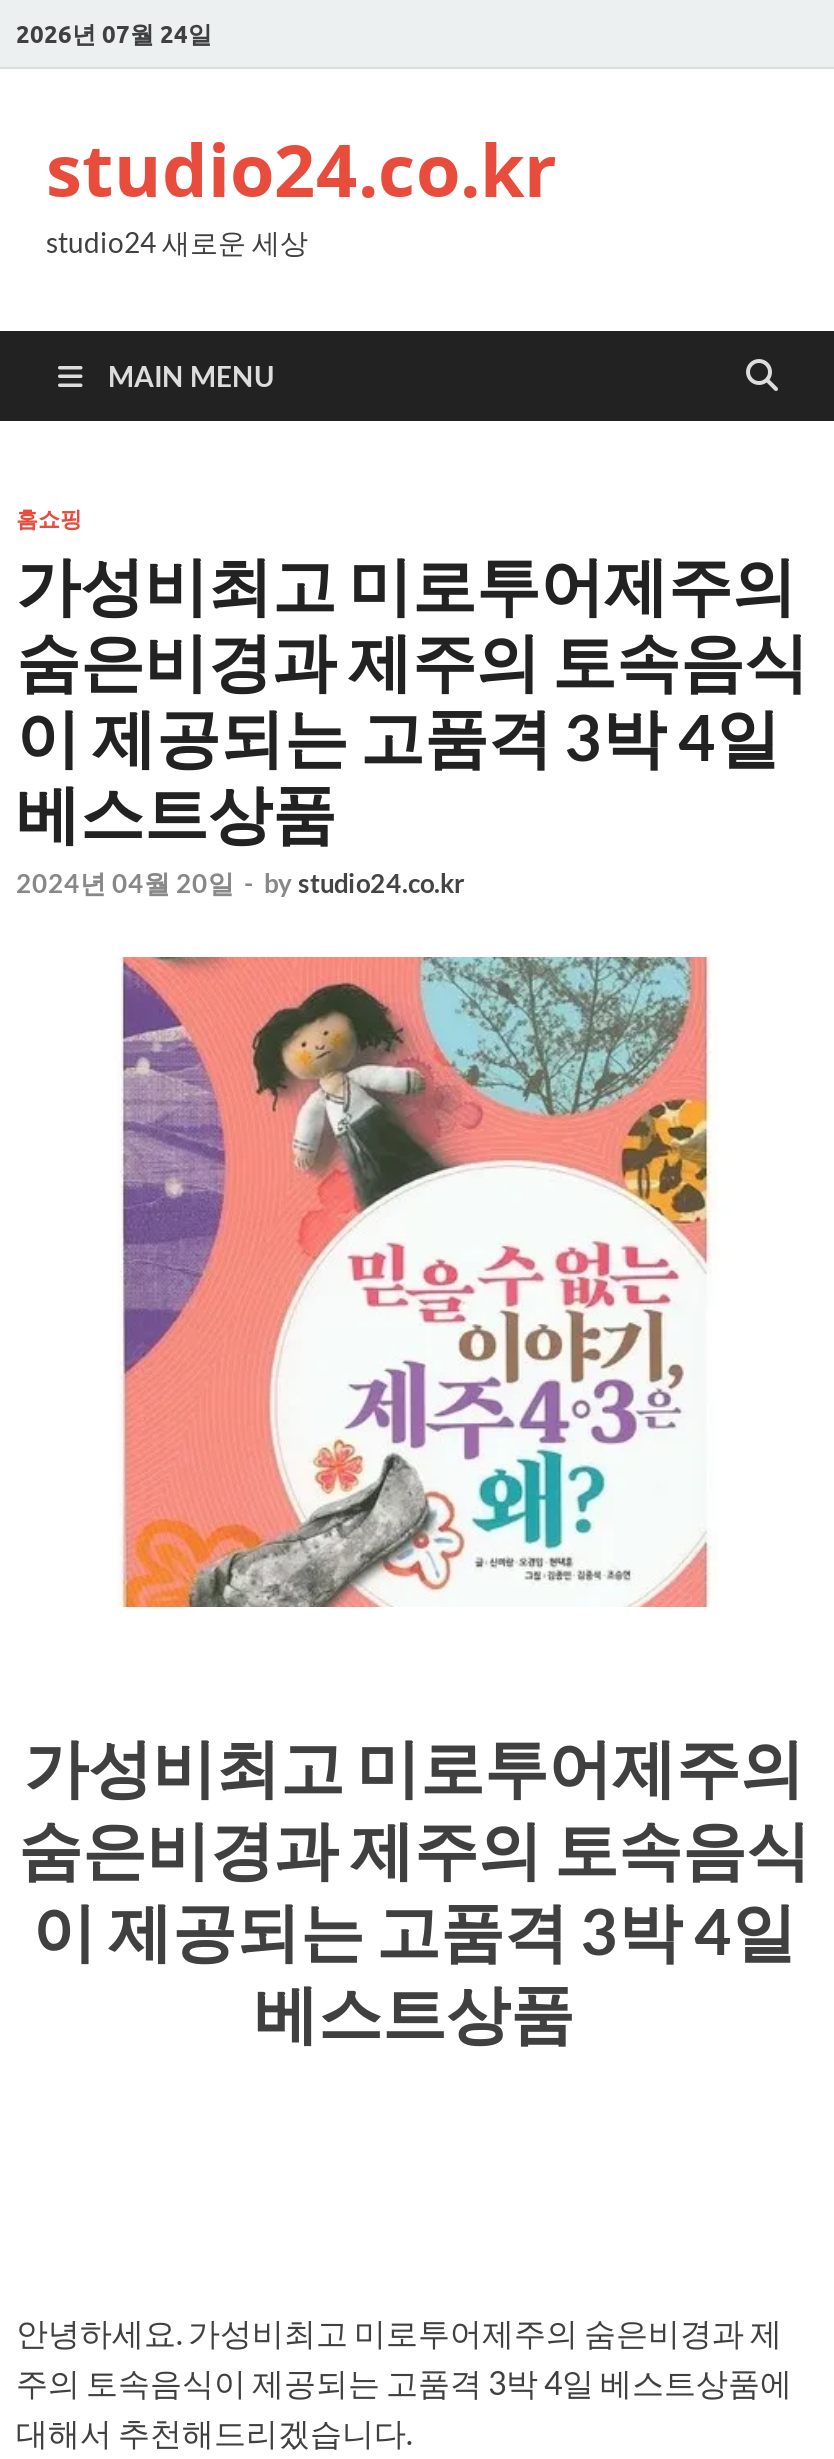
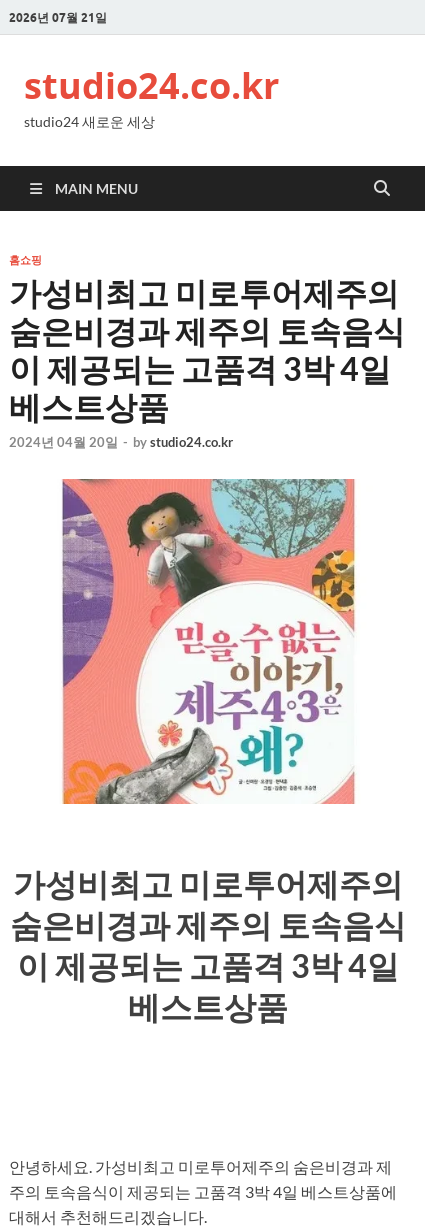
[16,18,212,48] 2026년 07월 24일 -> [9,9,107,24] 2026년 07월 21일

